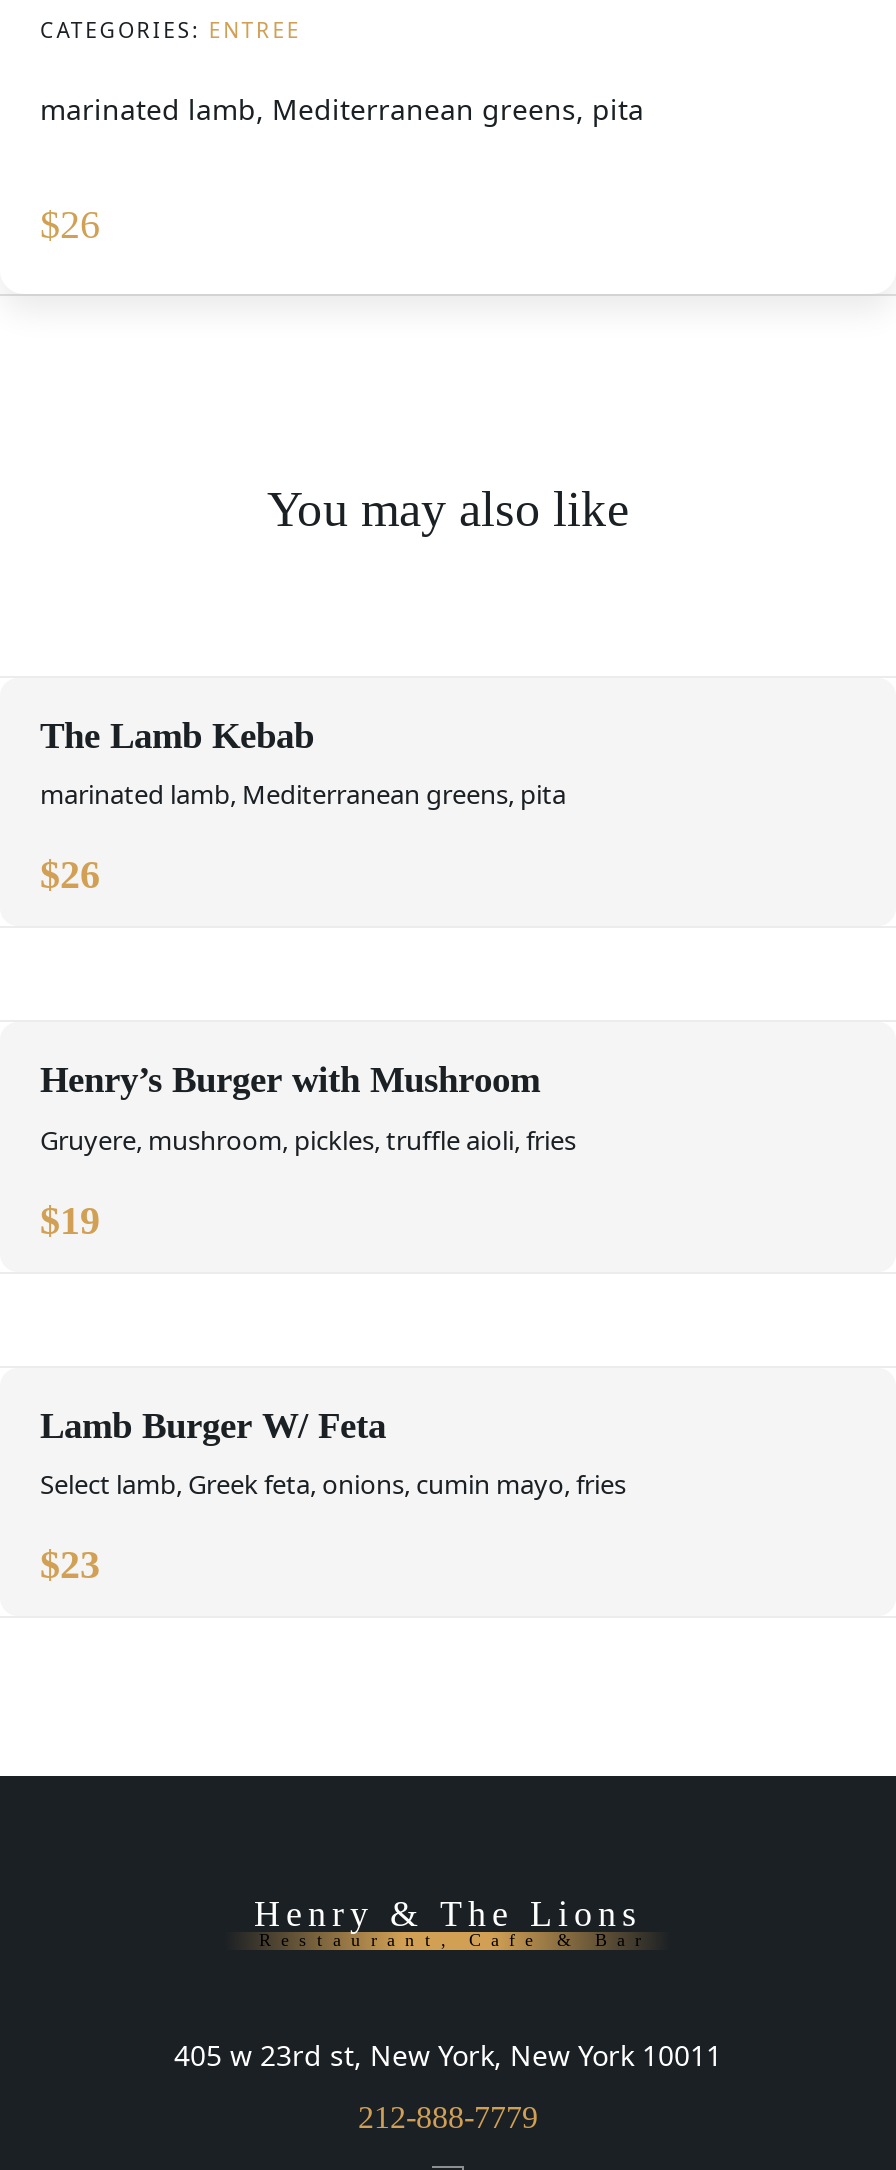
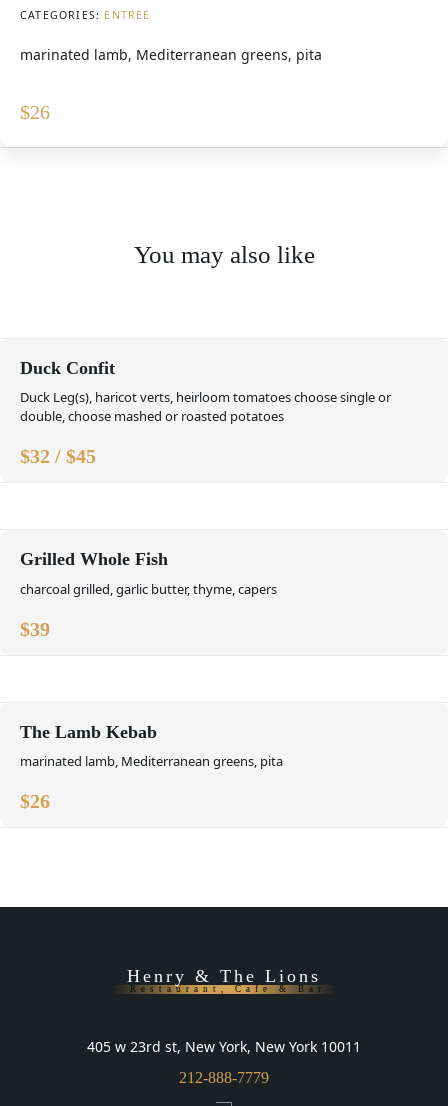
none -> [20,358,391,467] Duck Confit | Duck Leg(s), haricot verts, heirloom tomatoes choose single or | double, choose mashed or roasted potatoes | $32 / $45
none -> [20,549,277,640] Grilled Whole Fish | charcoal grilled, garlic butter, thyme, capers | $39
moved [40,715,566,896] -> [20,722,283,812]: The Lamb Kebab | marinated lamb, Mediterranean greens, pita | $26
[40,1060,576,1241] Henry’s Burger with Mushroom | Gruyere, mushroom, pickles, truffle aioli, fries | $19 -> none
[40,1405,626,1586] Lamb Burger W/ Feta | Select lamb, Greek feta, onions, cumin mayo, fries | $23 -> none

